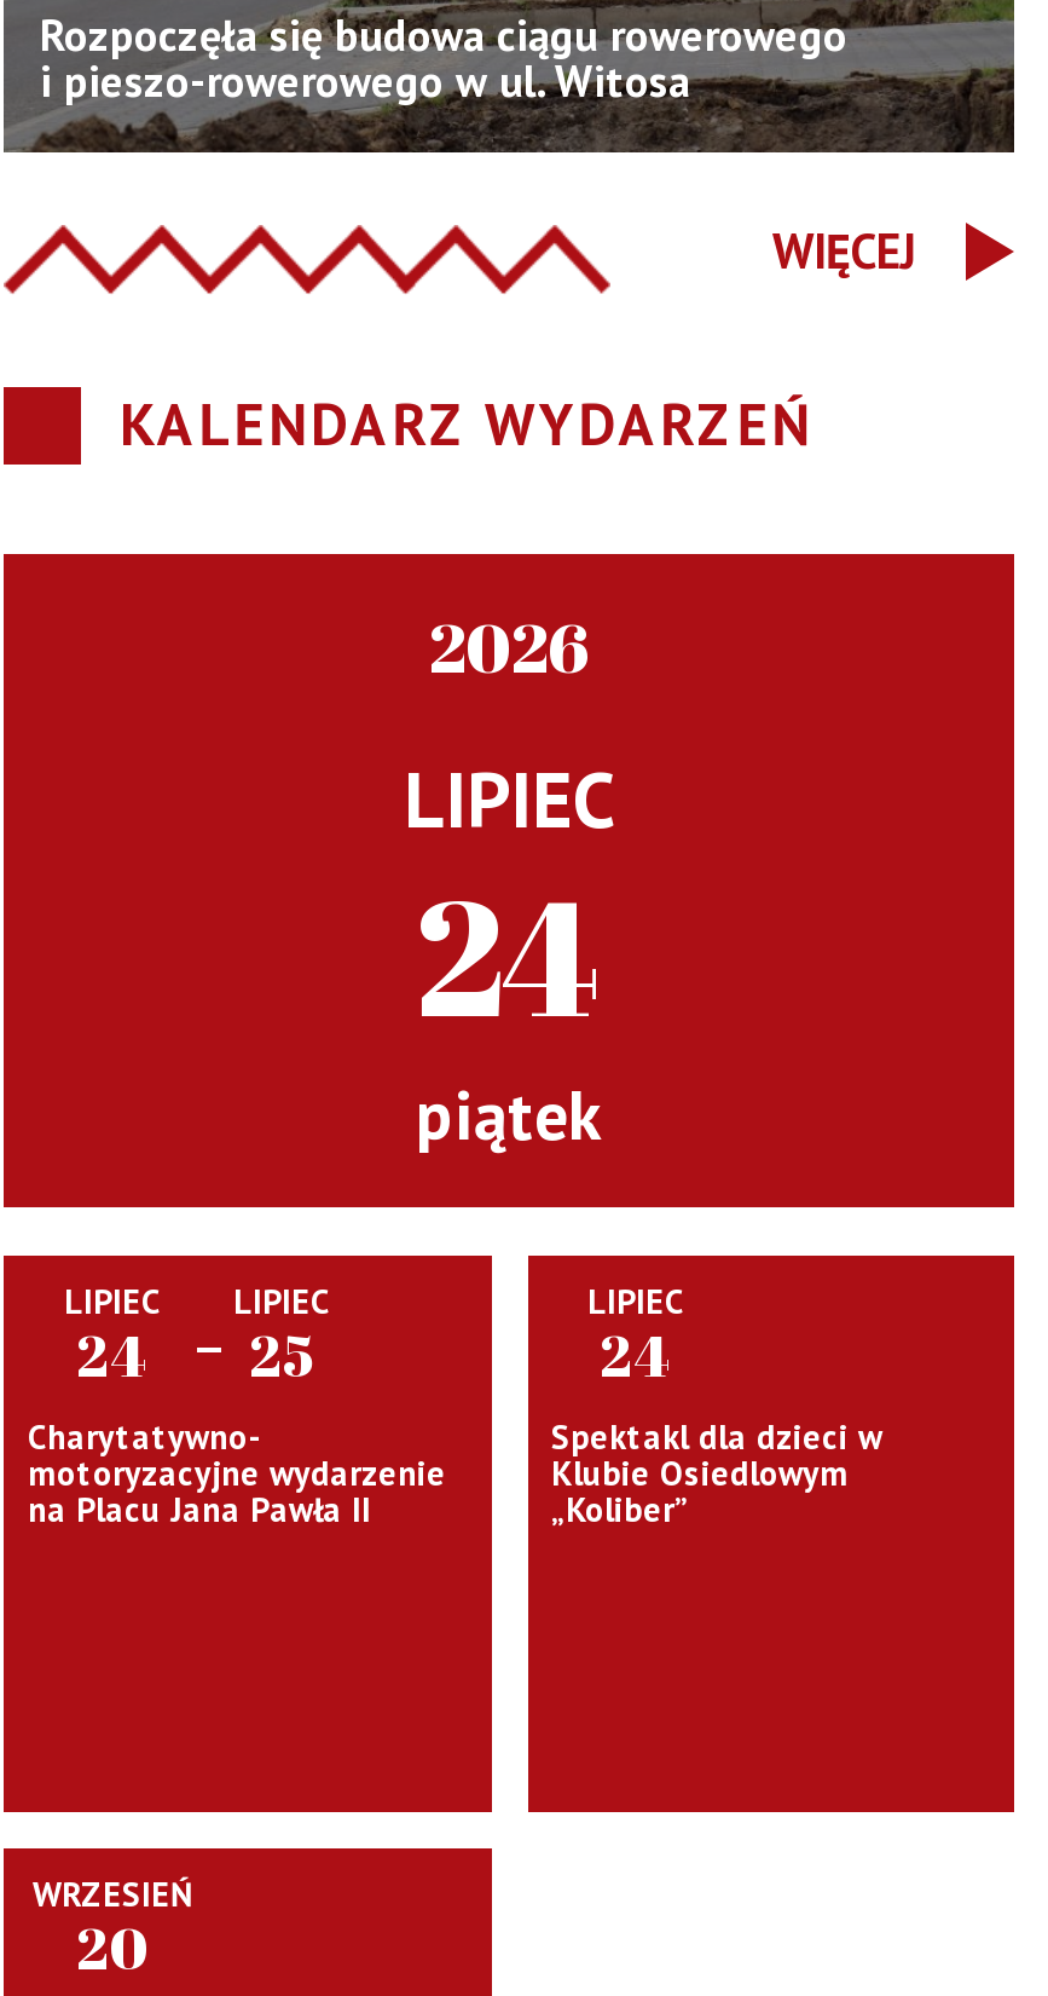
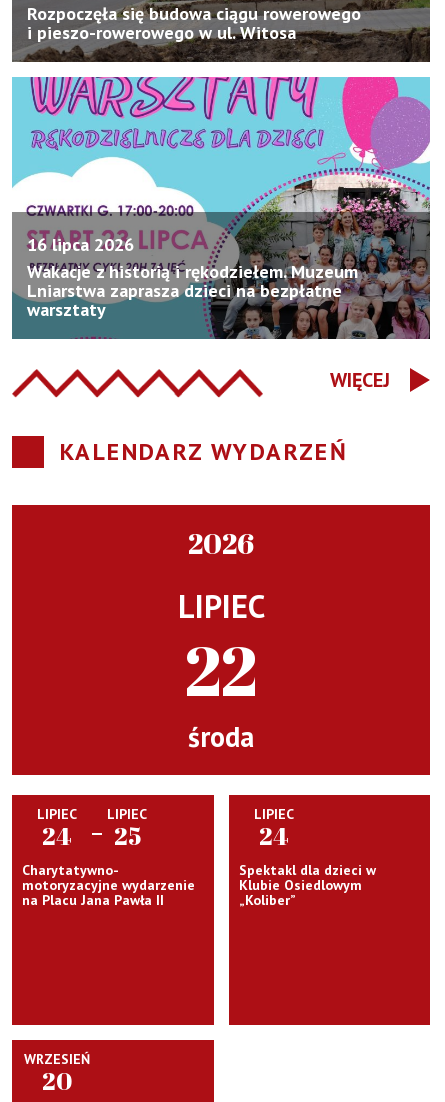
none -> [11,76,431,340] [image] | 16 lipca 2026 | Wakacje z historią i rękodziełem. Muzeum | Lniarstwa zaprasza dzieci na bezpłatne | warsztaty
[415,843,603,1158] 24 | piątek -> [185,625,257,755] 22 | środa

